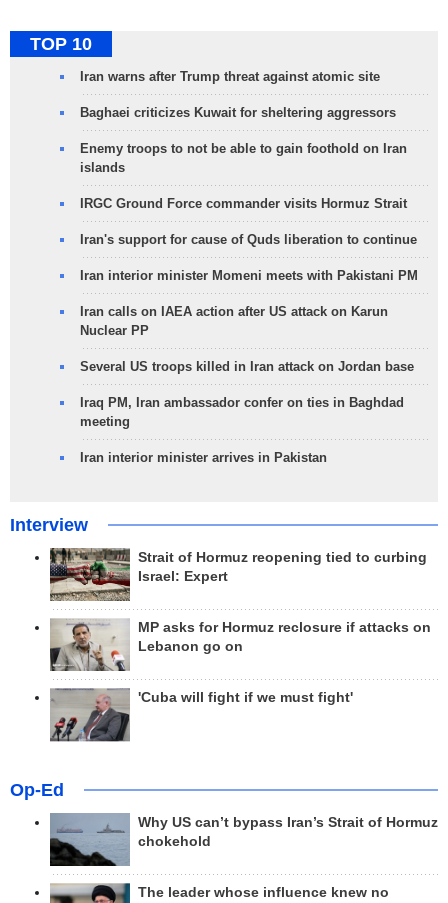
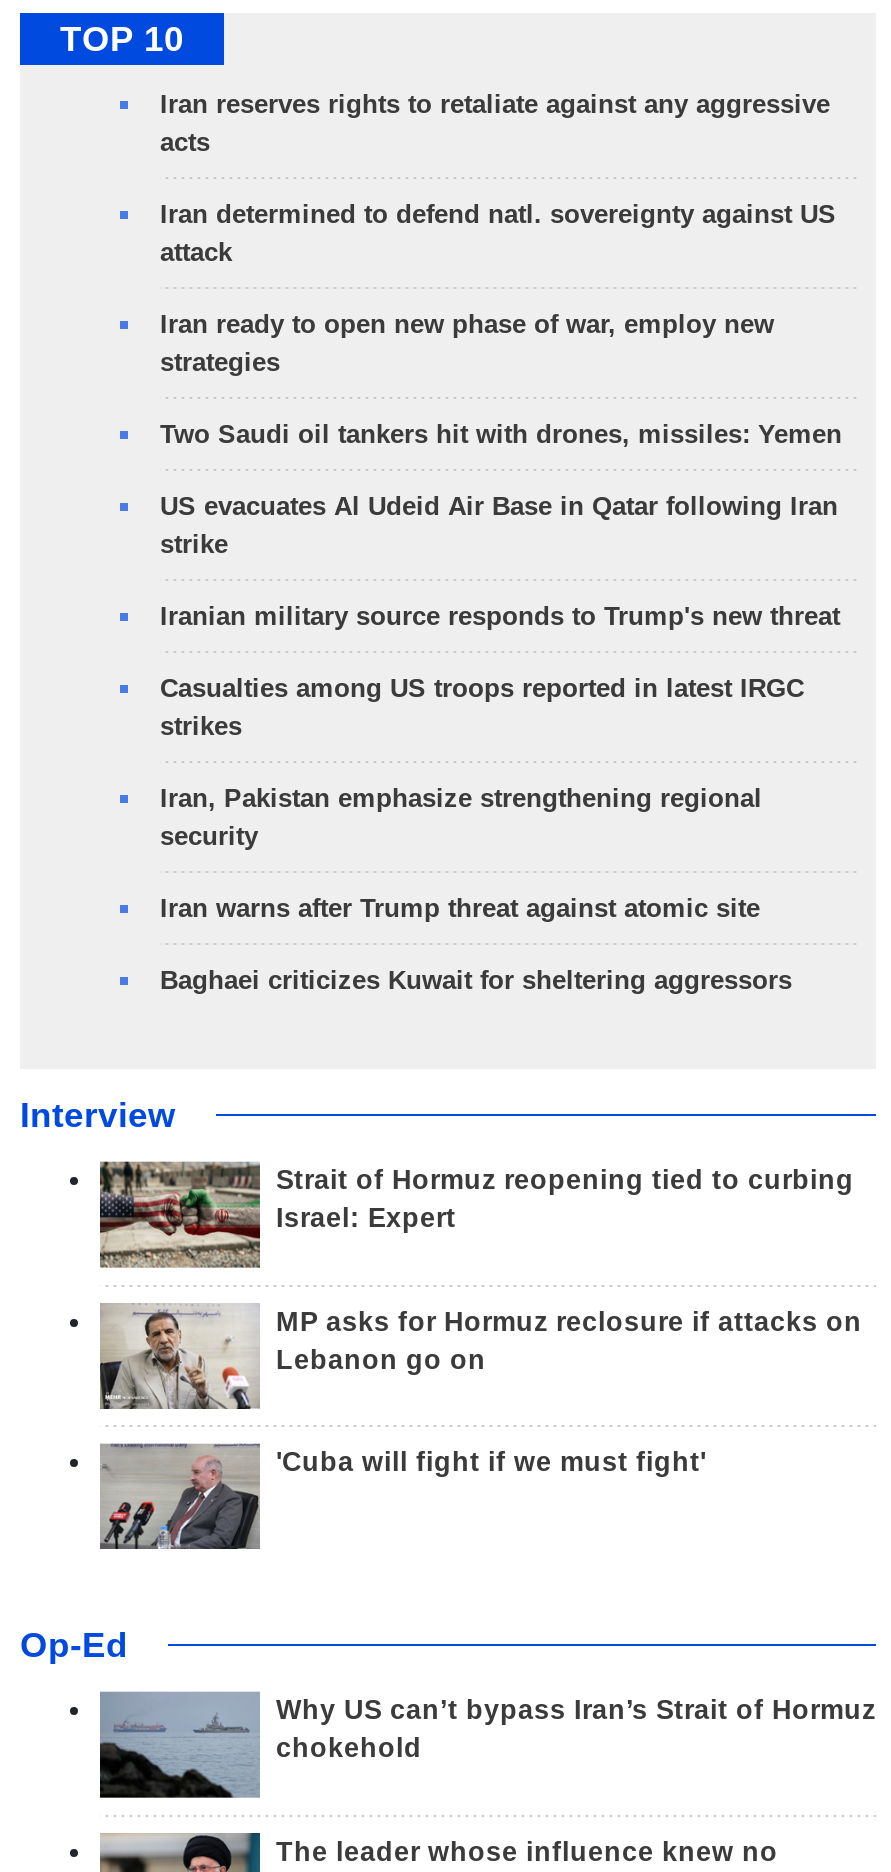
none -> [160,89,842,851] Iran reserves rights to retaliate against any aggressive | acts | Iran determined to defend natl. sovereignty against US | attack | Iran ready to open new phase of war, employ new | strategies | Two Saudi oil tankers hit with drones, missiles: Yemen | US evacuates Al Udeid Air Base in Qatar following Iran | strike | Iranian military source responds to Trump's new threat | Casualties among US troops reported in latest IRGC | strikes | Iran, Pakistan emphasize strengthening regional | security
moved [80,69,396,120] -> [160,893,792,995]: Iran warns after Trump threat against atomic site | Baghaei criticizes Kuwait for sheltering aggressors
[80,141,418,465] Enemy troops to not be able to gain foothold on Iran | islands | IRGC Ground Force commander visits Hormuz Strait | Iran's support for cause of Quds liberation to continue | Iran interior minister Momeni meets with Pakistani PM | Iran calls on IAEA action after US attack on Karun | Nuclear PP | Several US troops killed in Iran attack on Jordan base | Iraq PM, Iran ambassador confer on ties in Baghdad | meeting | Iran interior minister arrives in Pakistan -> none

